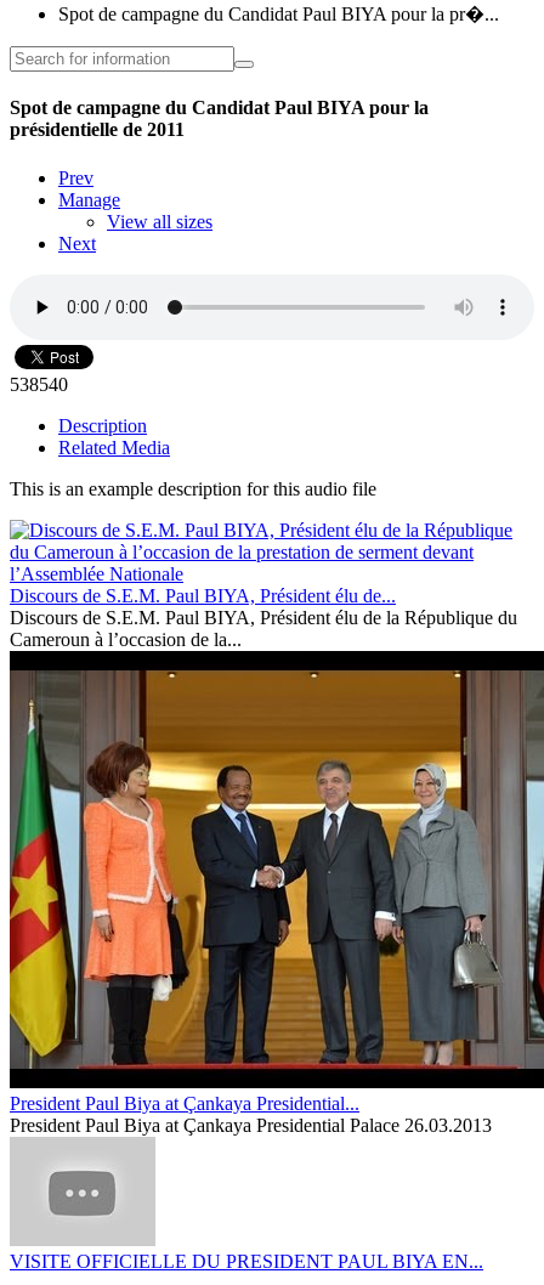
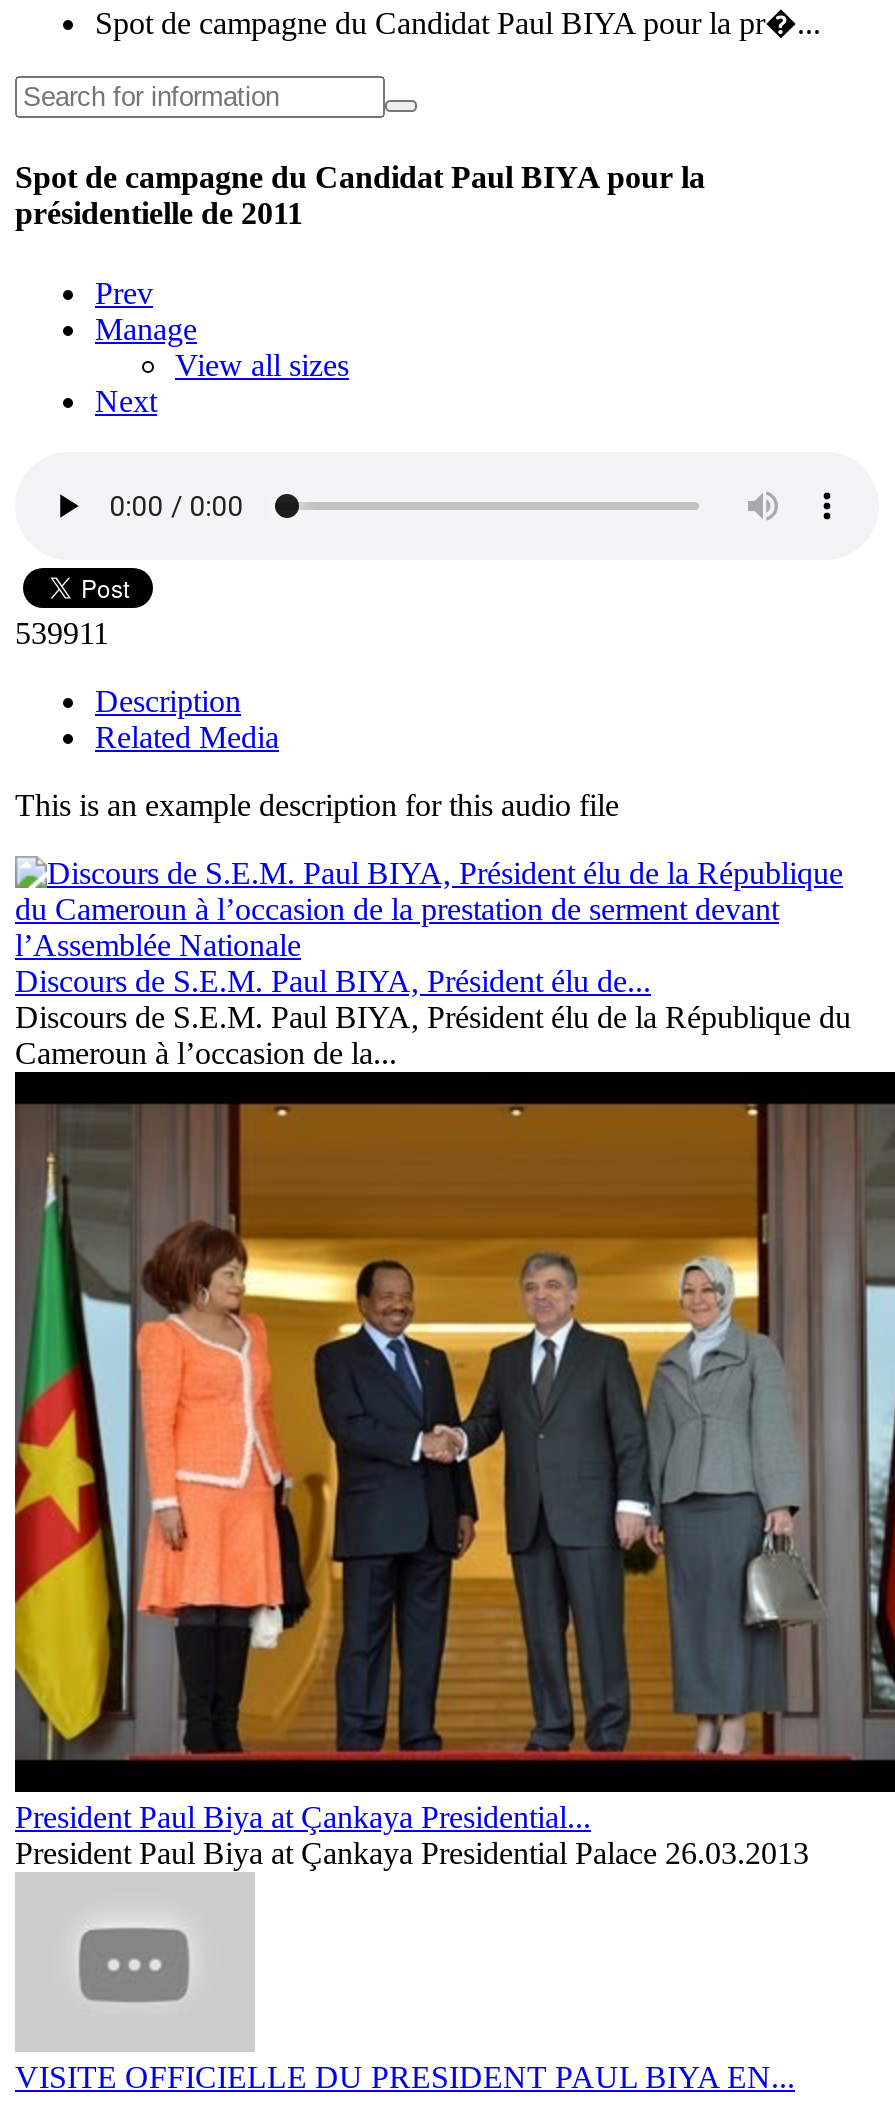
[10,373,68,394] 538540 -> [15,615,109,649] 539911

